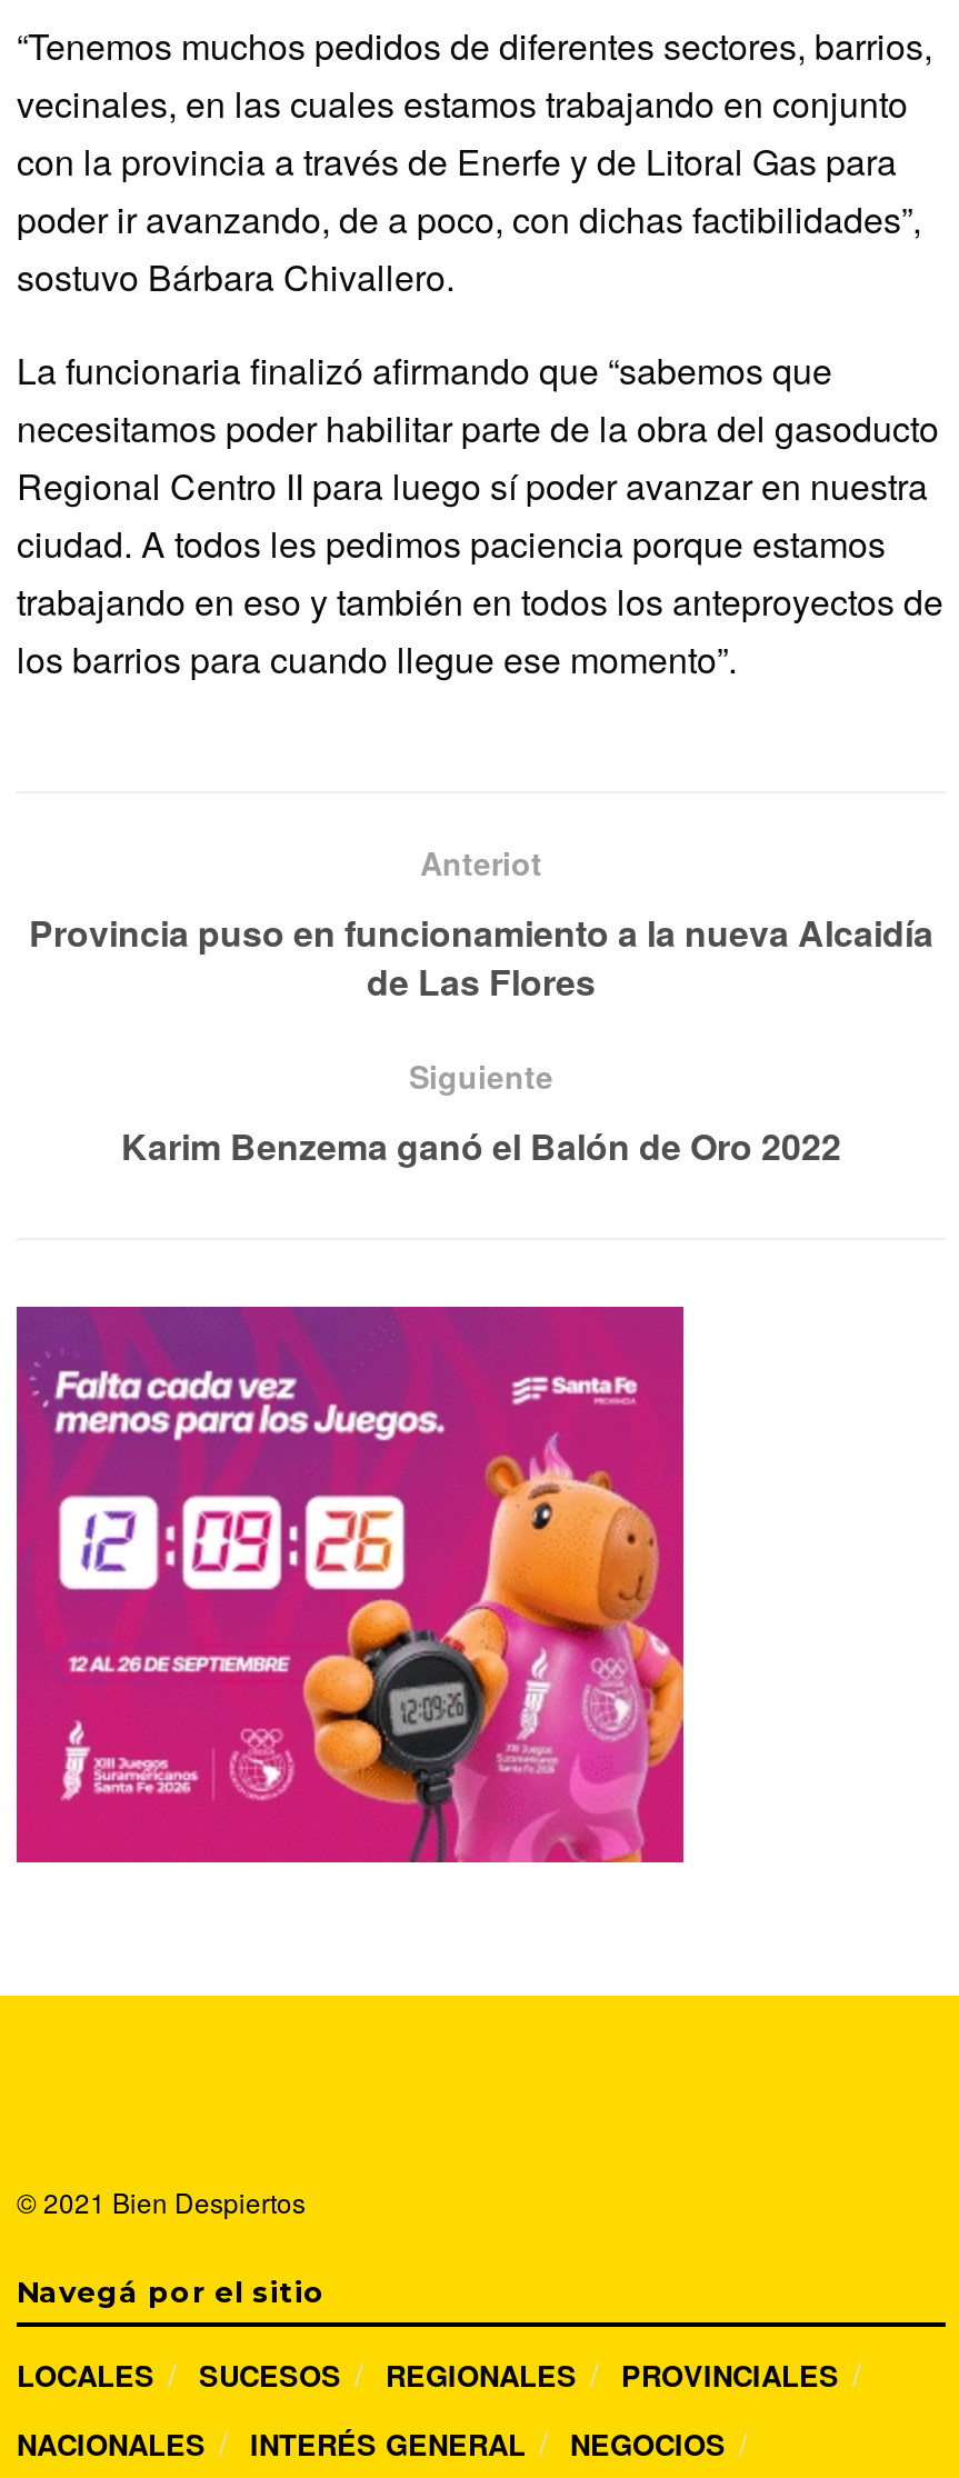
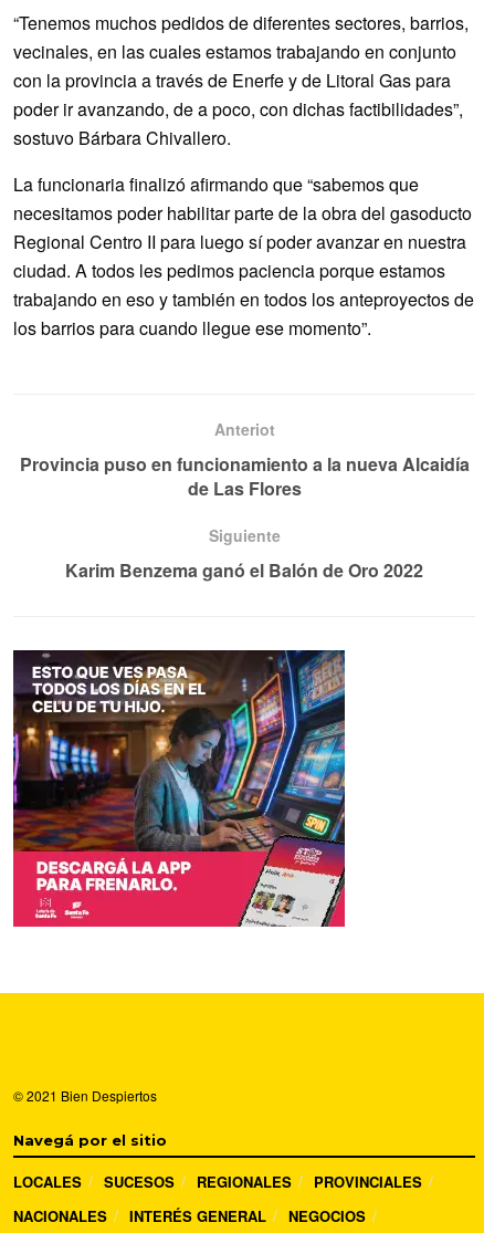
[14,1305,686,1865] [image] -> [12,649,346,928] [image]

